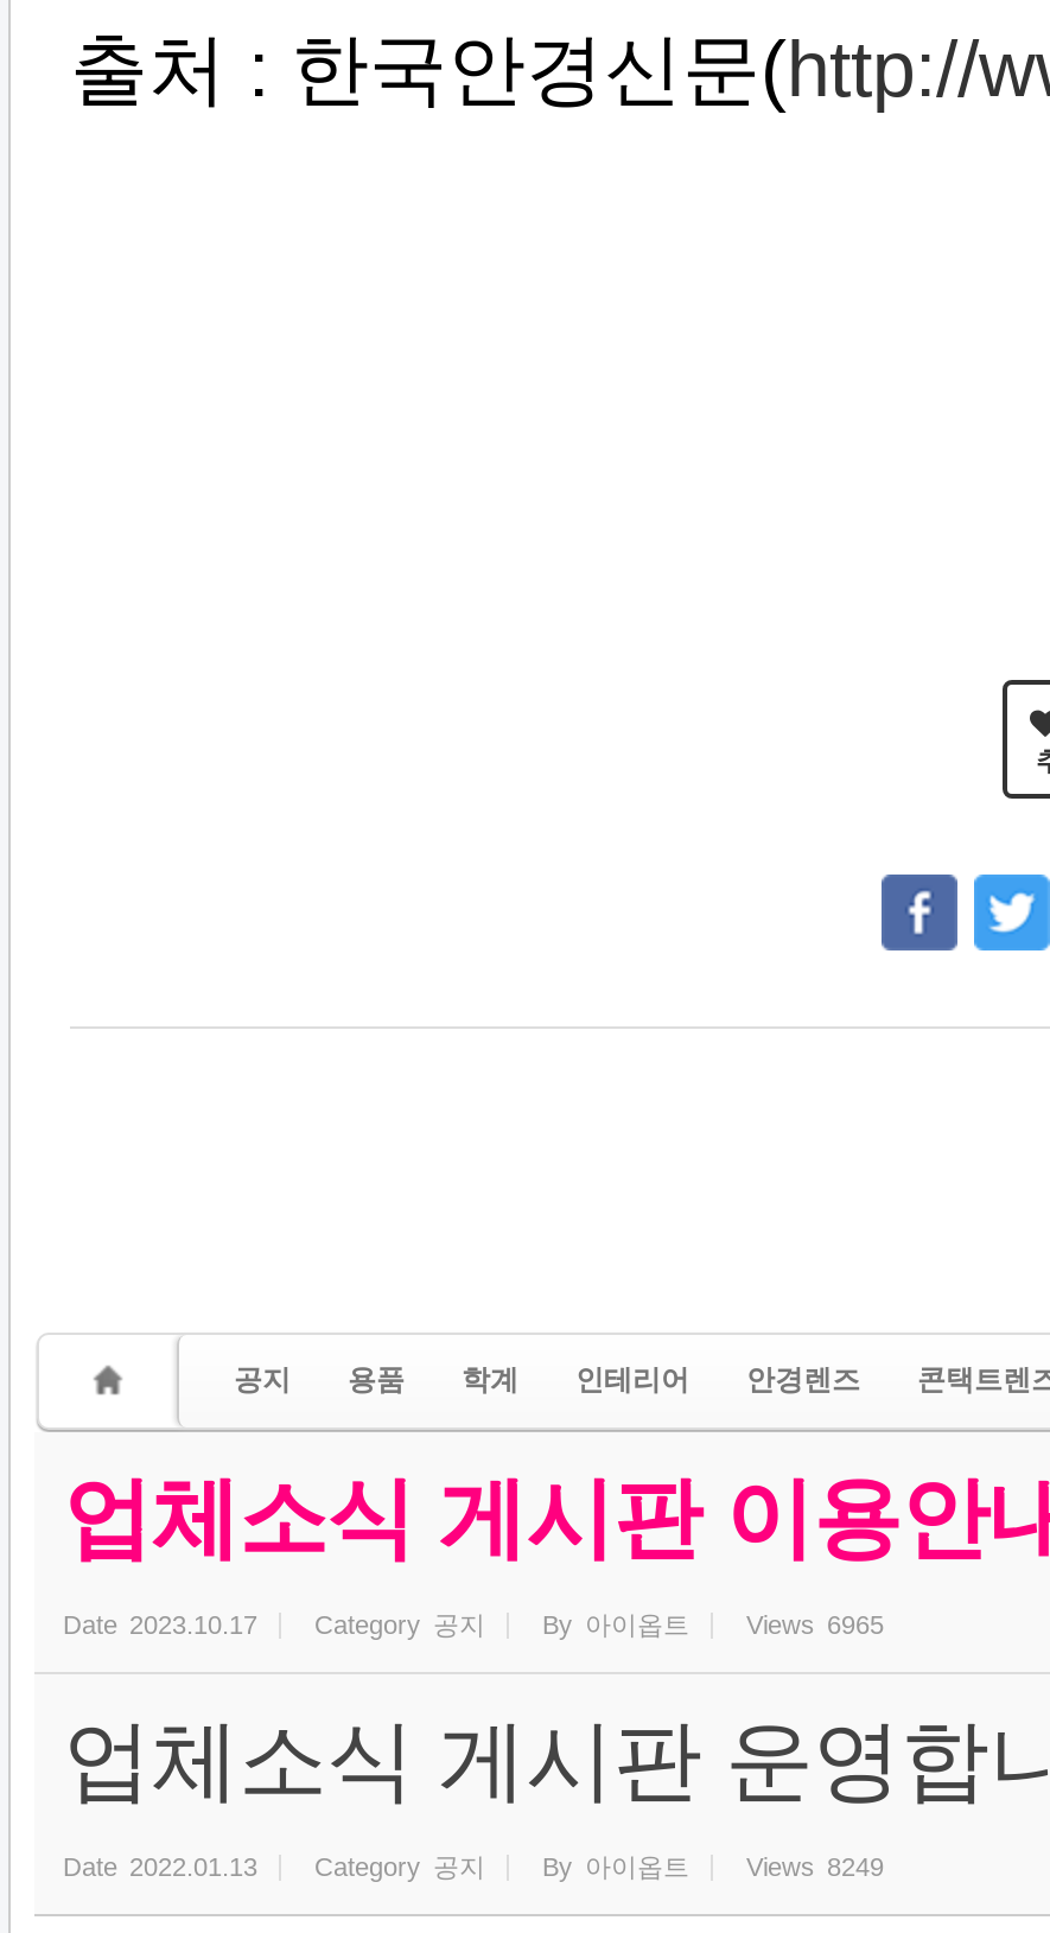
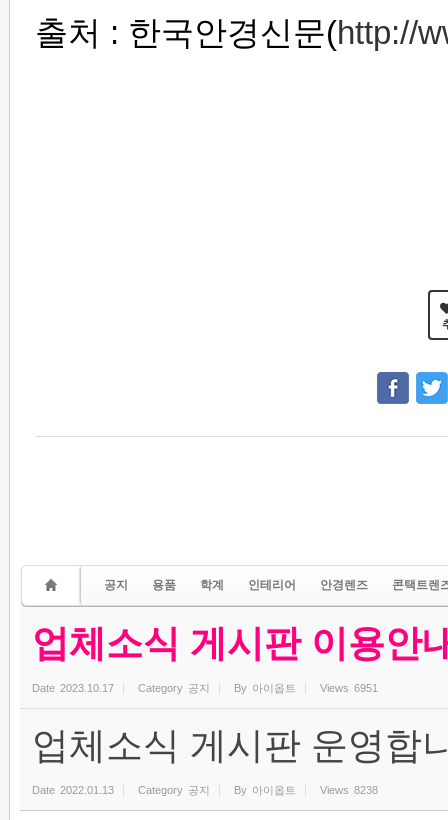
[63,1610,884,1638] Date 2023.10.17 Category 공지 By 아이옵트 Views 6965 -> [32,682,378,694] Date 2023.10.17 Category 공지 By 아이옵트 Views 6951
[63,1852,884,1880] Date 2022.01.13 Category 공지 By 아이옵트 Views 8249 -> [32,784,378,796] Date 2022.01.13 Category 공지 By 아이옵트 Views 8238

